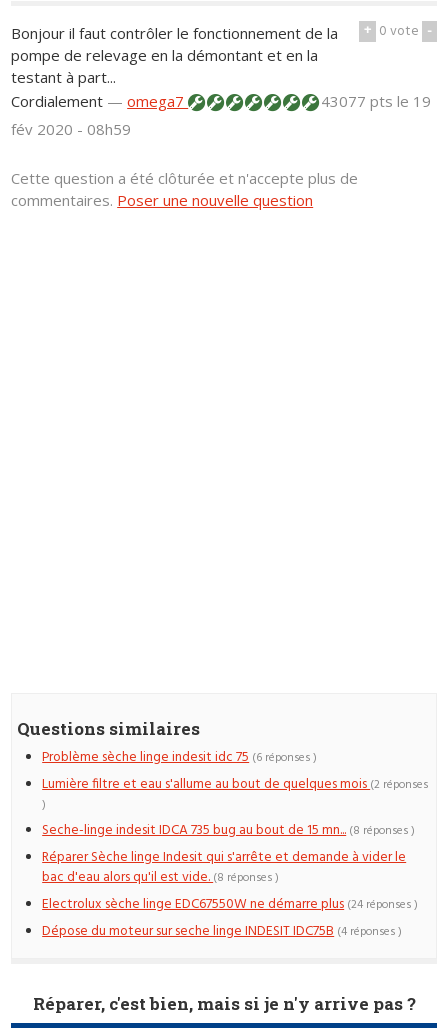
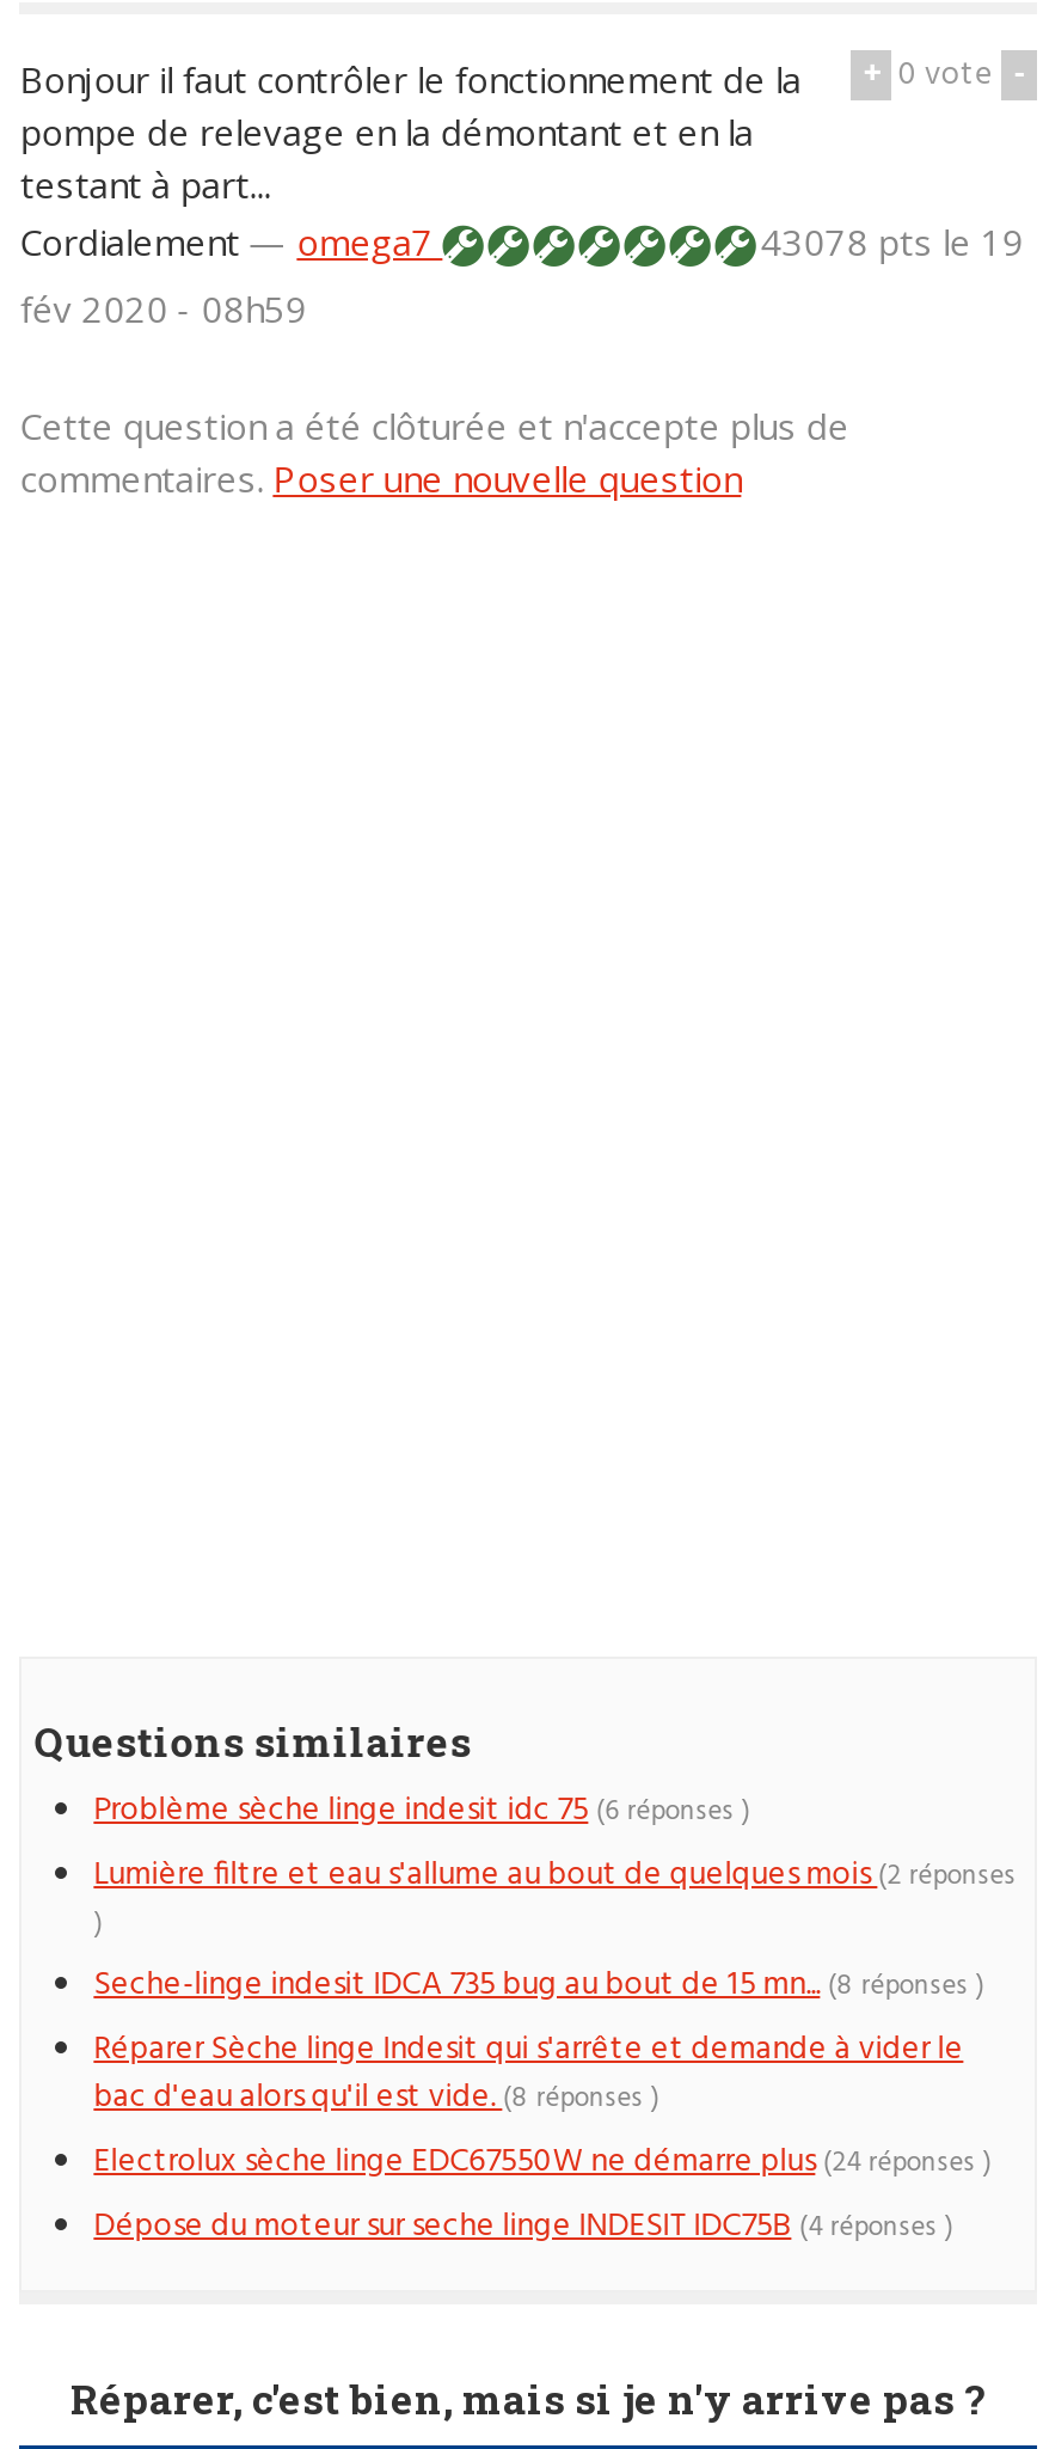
[317,90,431,110] 43077 pts le 19 -> [751,216,1023,264] 43078 pts le 19

